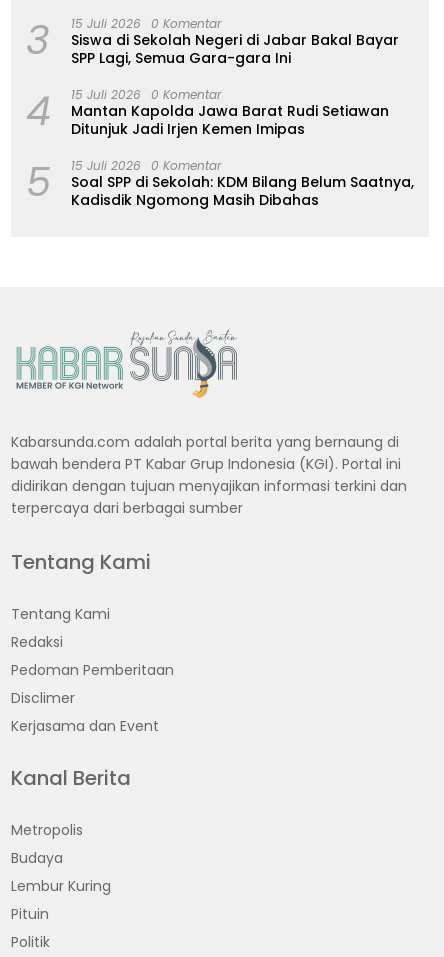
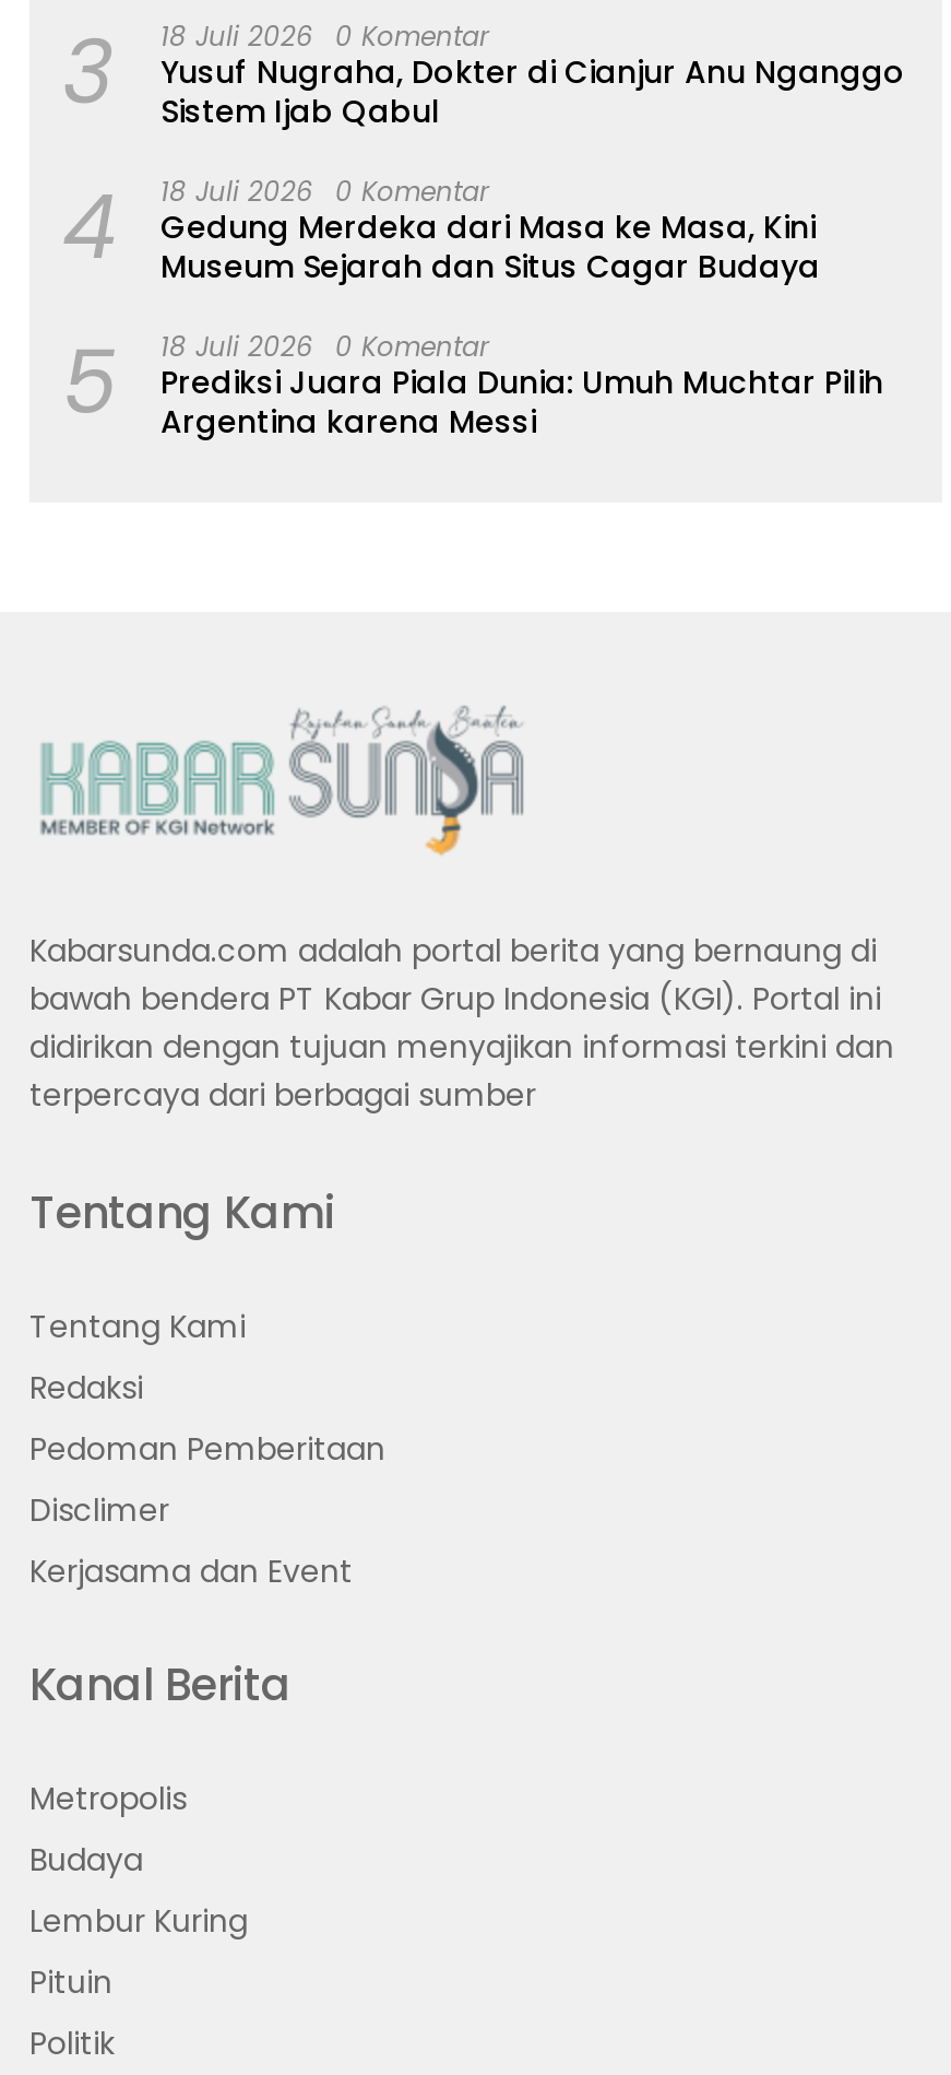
[71,15,399,68] 15 Juli 2026 0 Komentar | Siswa di Sekolah Negeri di Jabar Bakal Bayar | SPP Lagi, Semua Gara-gara Ini -> [161,18,905,134] 18 Juli 2026 0 Komentar | Yusuf Nugraha, Dokter di Cianjur Anu Nganggo | Sistem Ijab Qabul
[71,86,389,139] 15 Juli 2026 0 Komentar | Mantan Kapolda Jawa Barat Rudi Setiawan | Ditunjuk Jadi Irjen Kemen Imipas -> [161,173,837,289] 18 Juli 2026 0 Komentar | Gedung Merdeka dari Masa ke Masa, Kini | Museum Sejarah dan Situs Cagar Budaya
[71,157,414,210] 15 Juli 2026 0 Komentar | Soal SPP di Sekolah: KDM Bilang Belum Saatnya, | Kadisdik Ngomong Masih Dibahas -> [161,328,883,444] 18 Juli 2026 0 Komentar | Prediksi Juara Piala Dunia: Umuh Muchtar Pilih | Argentina karena Messi

